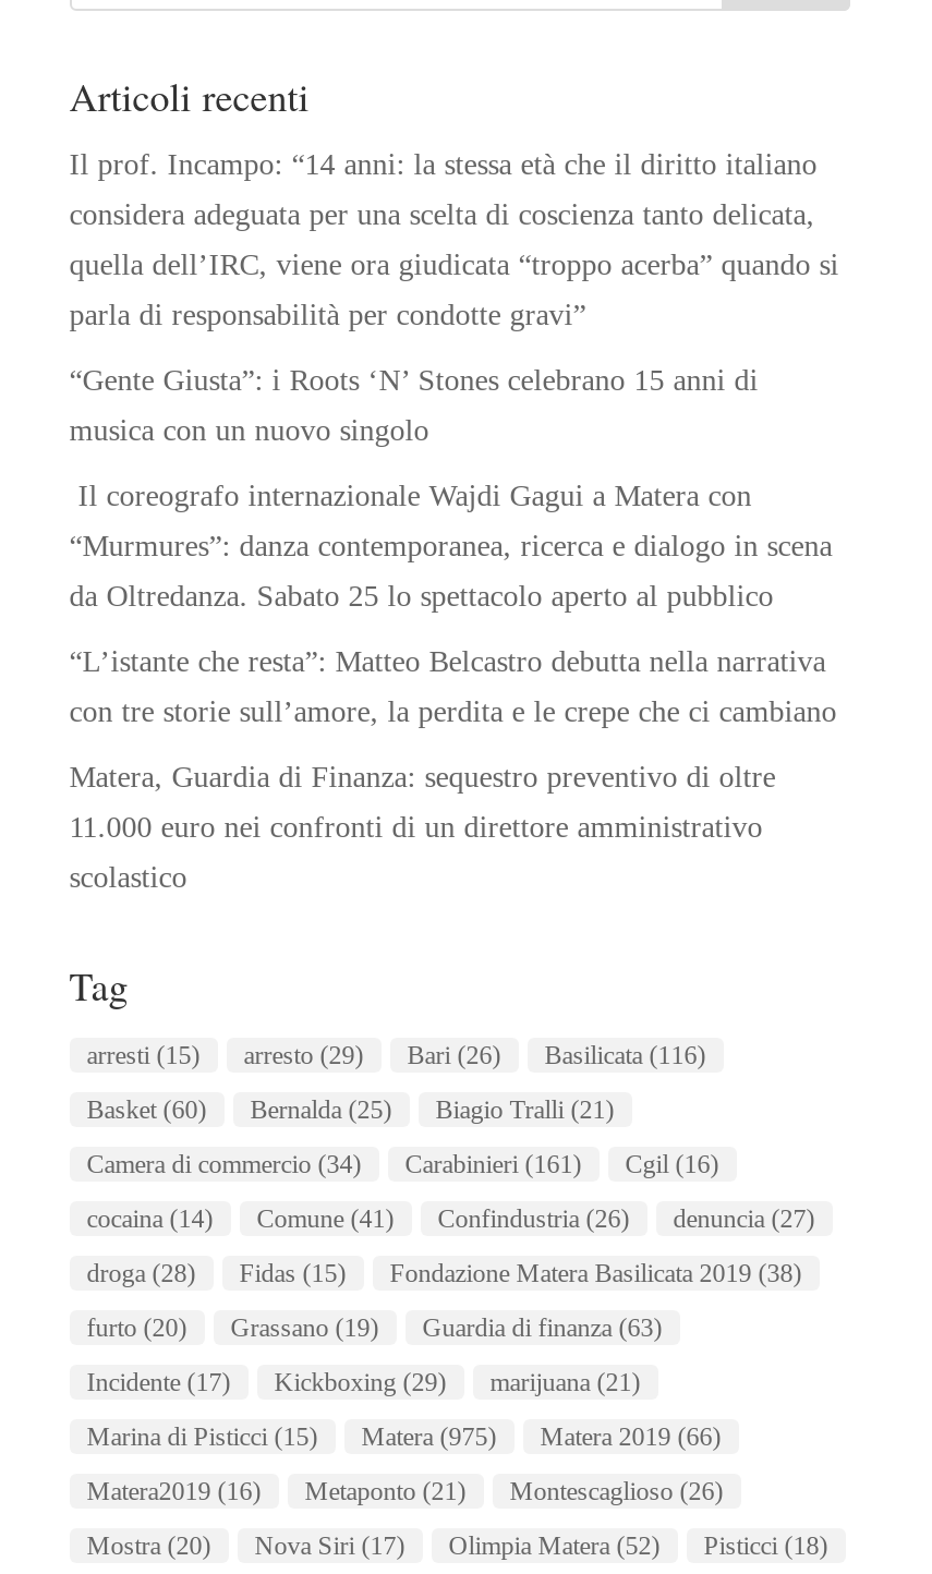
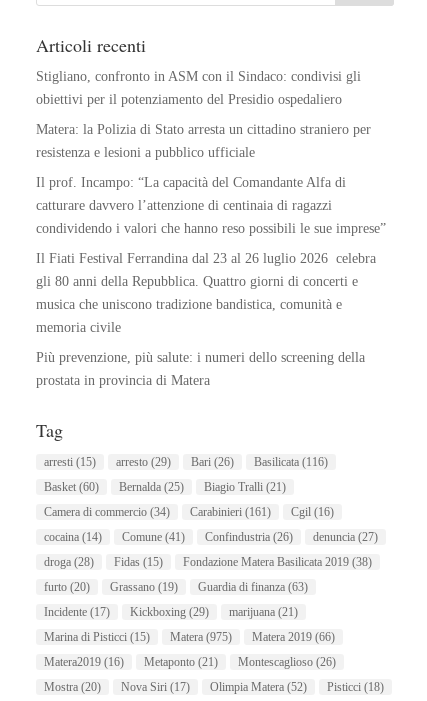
[69,147,839,893] Il prof. Incampo: “14 anni: la stessa età che il diritto italiano | considera adeguata per una scelta di coscienza tanto delicata, | quella dell’IRC, viene ora giudicata “troppo acerba” quando si | parla di responsabilità per condotte gravi” | “Gente Giusta”: i Roots ‘N’ Stones celebrano 15 anni di | musica con un nuovo singolo | Il coreografo internazionale Wajdi Gagui a Matera con | “Murmures”: danza contemporanea, ricerca e dialogo in scena | da Oltredanza. Sabato 25 lo spettacolo aperto al pubblico | “L’istante che resta”: Matteo Belcastro debutta nella narrativa | con tre storie sull’amore, la perdita e le crepe che ci cambiano | Matera, Guardia di Finanza: sequestro preventivo di oltre | 11.000 euro nei confronti di un direttore amministrativo | scolastico -> [36,69,386,388] Stigliano, confronto in ASM con il Sindaco: condivisi gli | obiettivi per il potenziamento del Presidio ospedaliero | Matera: la Polizia di Stato arresta un cittadino straniero per | resistenza e lesioni a pubblico ufficiale | Il prof. Incampo: “La capacità del Comandante Alfa di | catturare davvero l’attenzione di centinaia di ragazzi | condividendo i valori che hanno reso possibili le sue imprese” | Il Fiati Festival Ferrandina dal 23 al 26 luglio 2026 celebra | gli 80 anni della Repubblica. Quattro giorni di concerti e | musica che uniscono tradizione bandistica, comunità e | memoria civile | Più prevenzione, più salute: i numeri dello screening della | prostata in provincia di Matera

